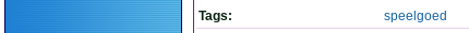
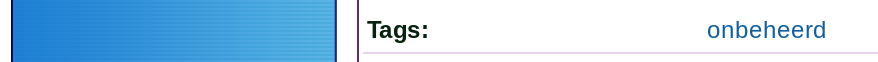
[384,9,447,23] speelgoed -> [707,16,827,44] onbeheerd

